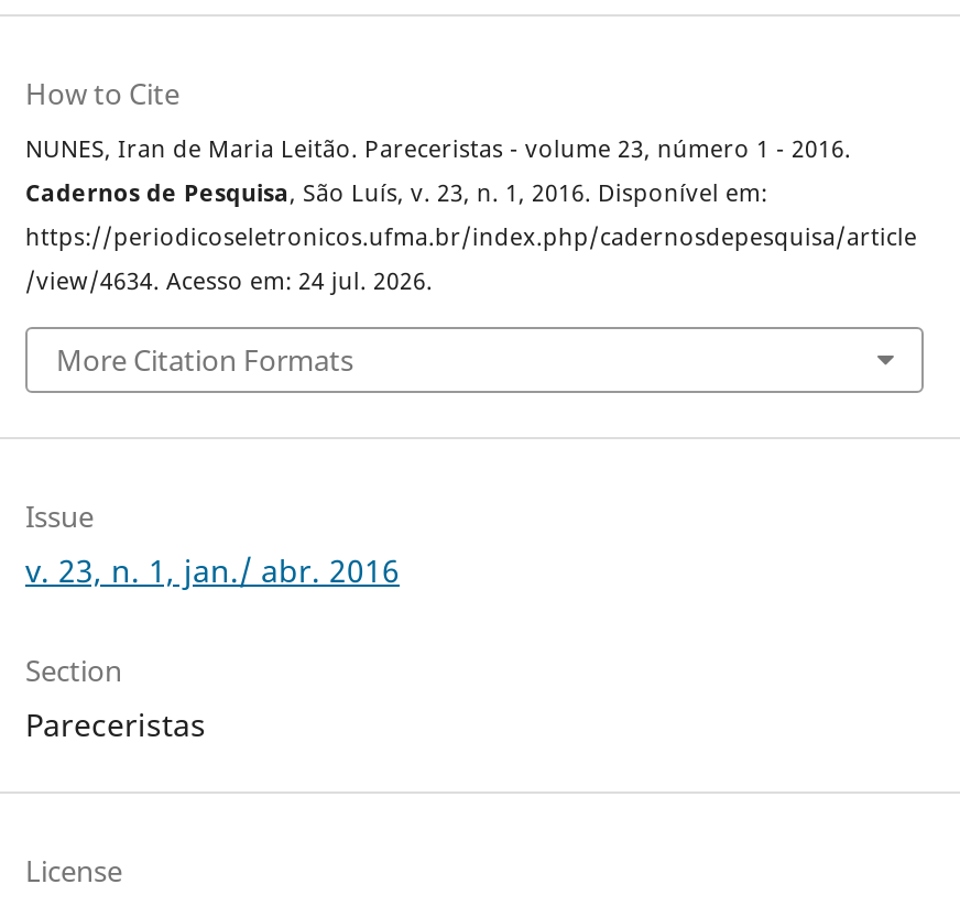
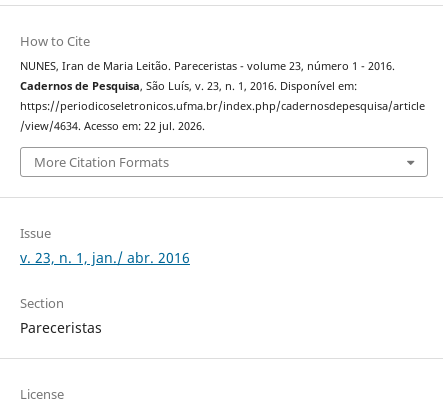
[25,266,433,296] /view/4634. Acesso em: 24 jul. 2026. -> [20,119,205,133] /view/4634. Acesso em: 22 jul. 2026.

